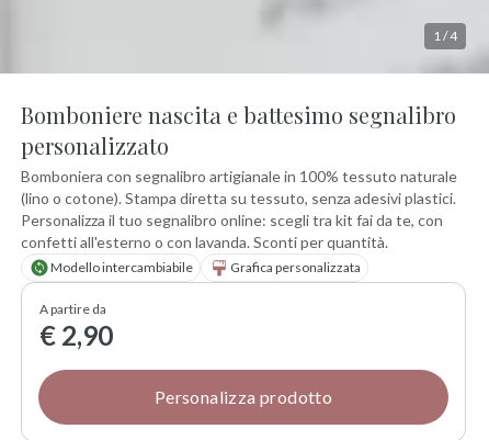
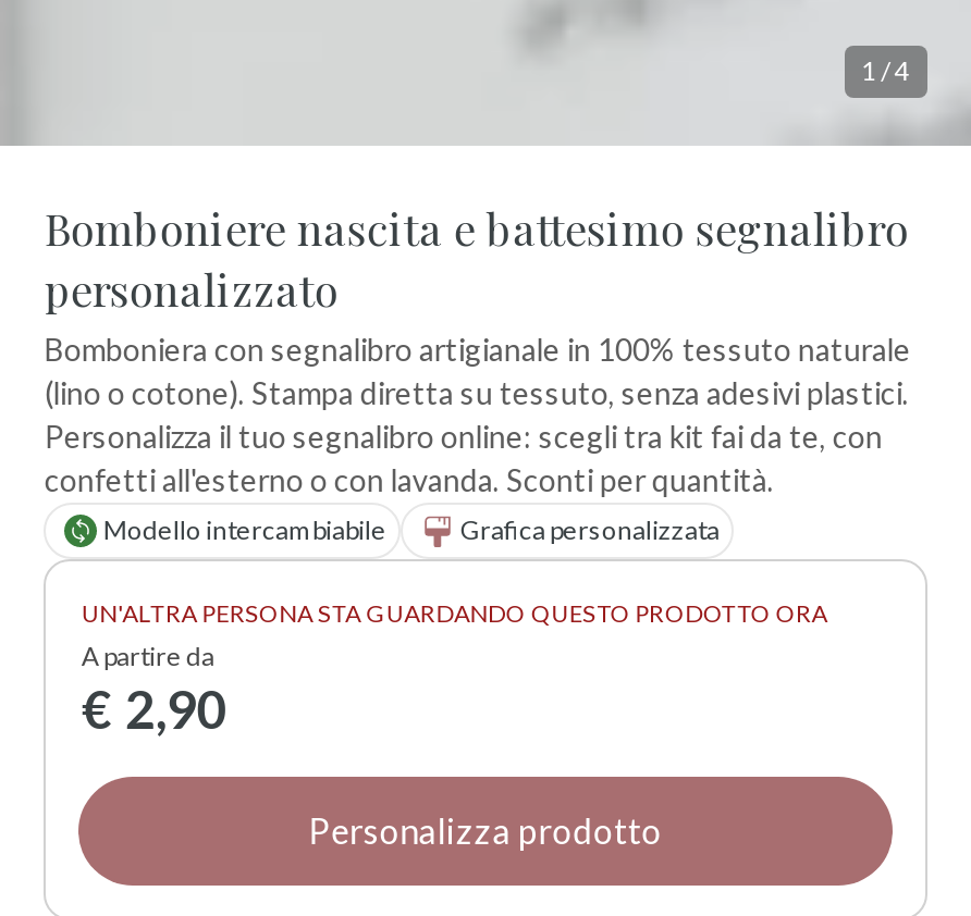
none -> [81,597,828,626] UN'ALTRA PERSONA STA GUARDANDO QUESTO PRODOTTO ORA

